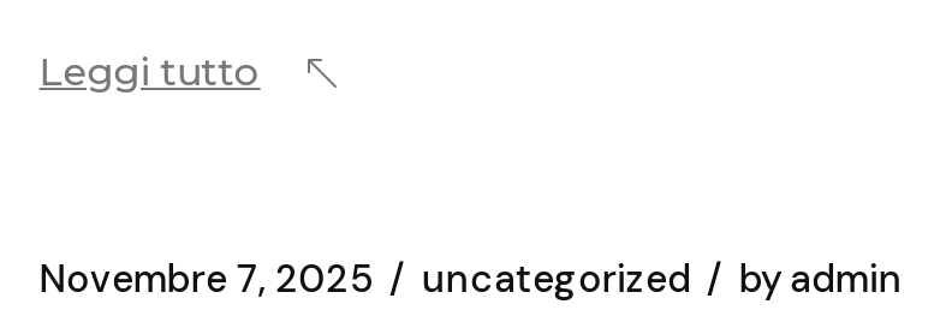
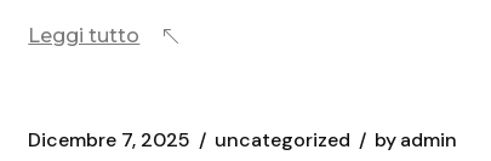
[39,254,902,304] Novembre 7, 2025 uncategorized by admin -> [28,127,457,153] Dicembre 7, 2025 uncategorized by admin

